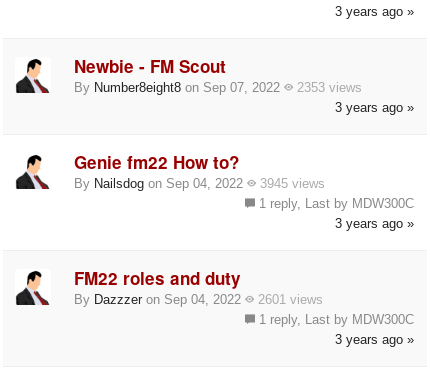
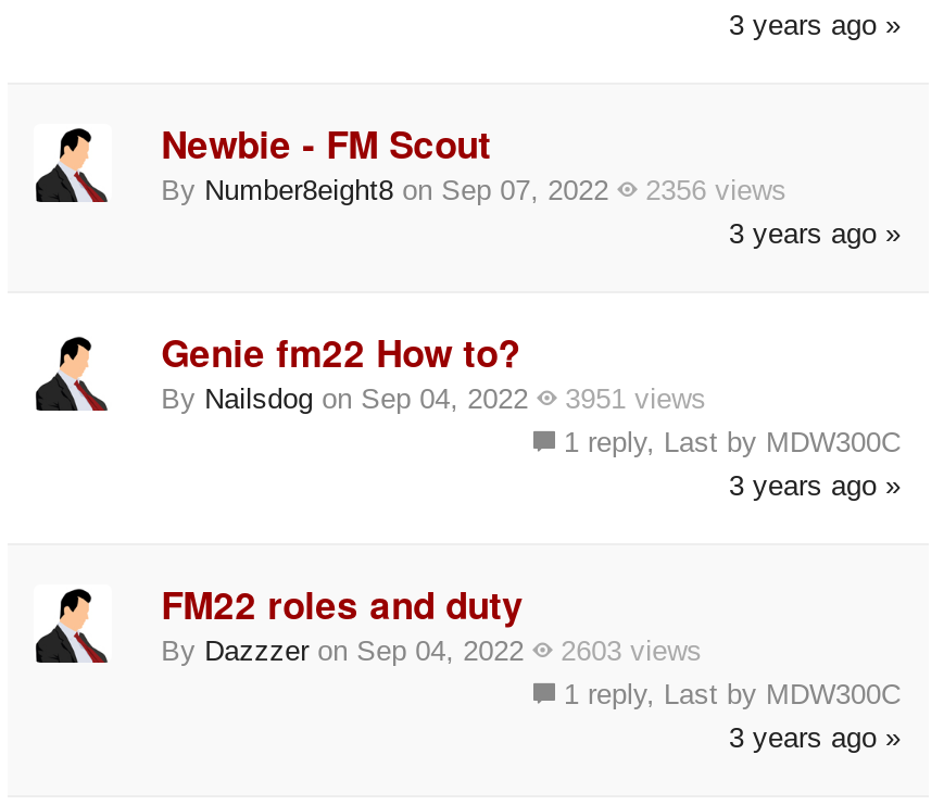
[74,80,362,95] By Number8eight8 on Sep 07, 2022 2353 views -> [161,173,787,206] By Number8eight8 on Sep 07, 2022 2356 views
[74,176,325,191] By Nailsdog on Sep 04, 2022 3945 views -> [161,382,706,414] By Nailsdog on Sep 04, 2022 3951 views
[74,292,323,307] By Dazzzer on Sep 04, 2022 2601 views -> [161,634,702,666] By Dazzzer on Sep 04, 2022 2603 views

